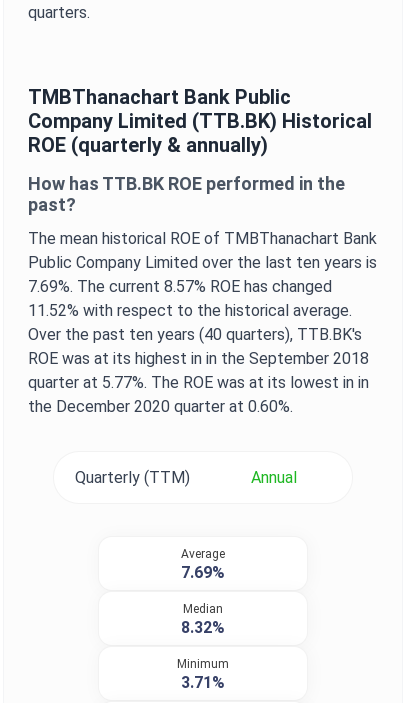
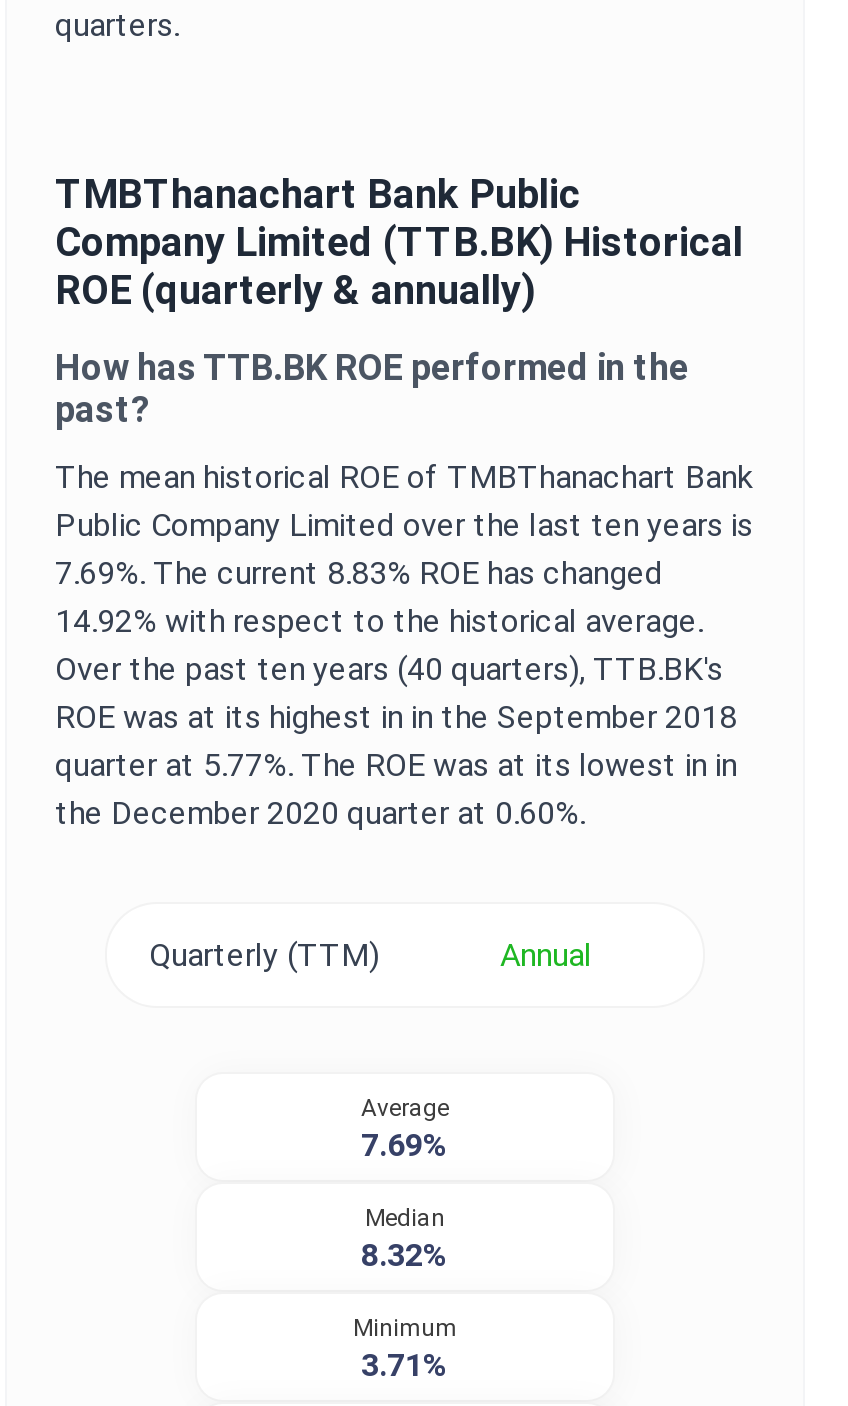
[28,277,332,296] 7.69%. The current 8.57% ROE has changed -> [55,554,663,592] 7.69%. The current 8.83% ROE has changed
[28,301,352,320] 11.52% with respect to the historical average. -> [55,602,703,640] 14.92% with respect to the historical average.

